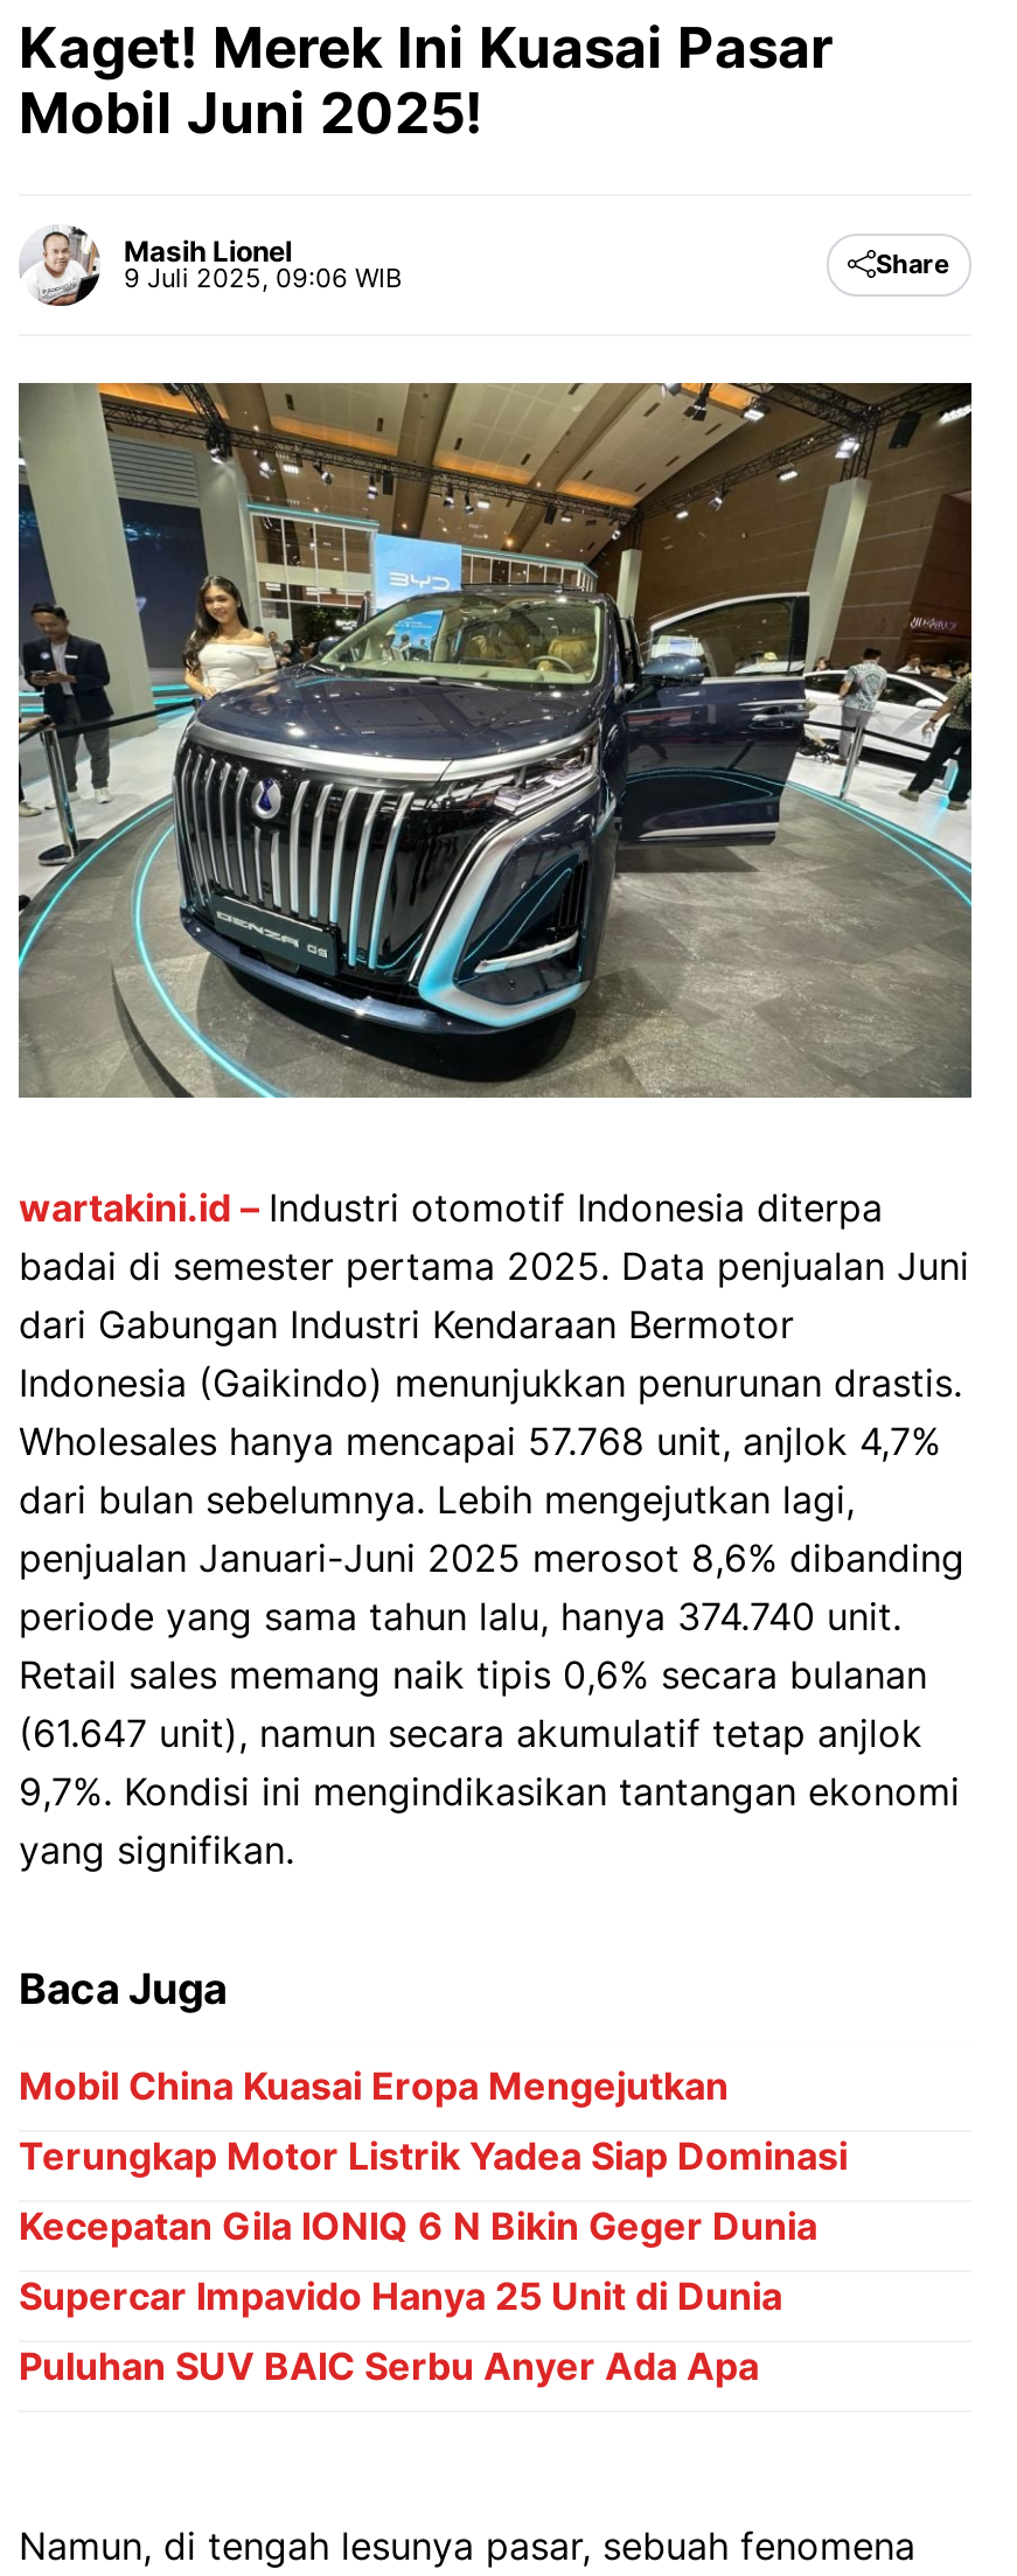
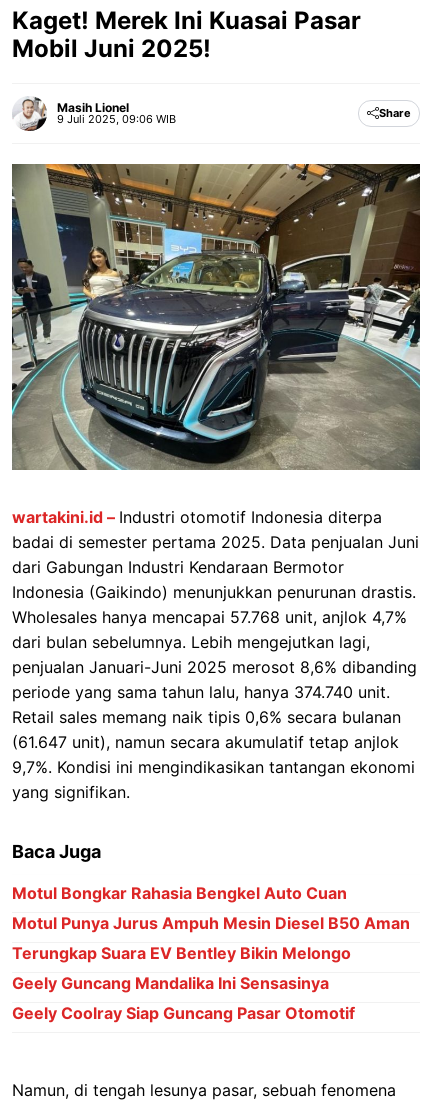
[19,2061,729,2108] Mobil China Kuasai Eropa Mengejutkan -> [12,883,347,903] Motul Bongkar Rahasia Bengkel Auto Cuan
[19,2131,848,2178] Terungkap Motor Listrik Yadea Siap Dominasi -> [12,913,410,933] Motul Punya Jurus Ampuh Mesin Diesel B50 Aman
[19,2201,817,2248] Kecepatan Gila IONIQ 6 N Bikin Geger Dunia -> [12,943,351,963] Terungkap Suara EV Bentley Bikin Melongo
[19,2271,782,2318] Supercar Impavido Hanya 25 Unit di Dunia -> [12,973,329,993] Geely Guncang Mandalika Ini Sensasinya
[19,2342,759,2388] Puluhan SUV BAIC Serbu Anyer Ada Apa -> [12,1003,355,1023] Geely Coolray Siap Guncang Pasar Otomotif

